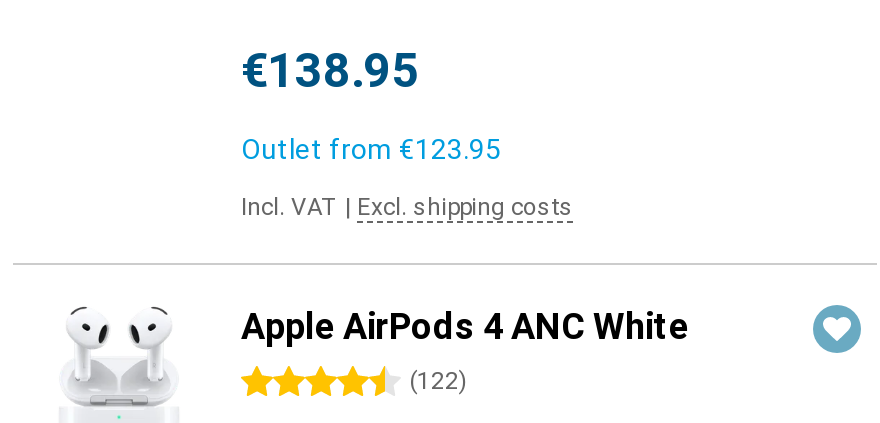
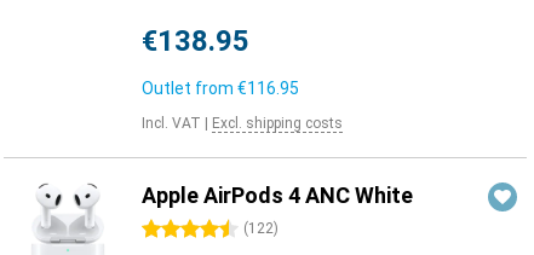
[241,133,501,165] Outlet from €123.95 -> [142,79,299,98] Outlet from €116.95

